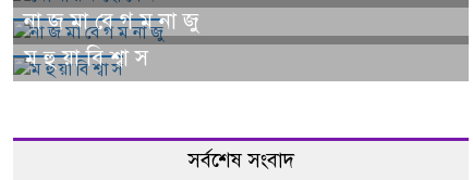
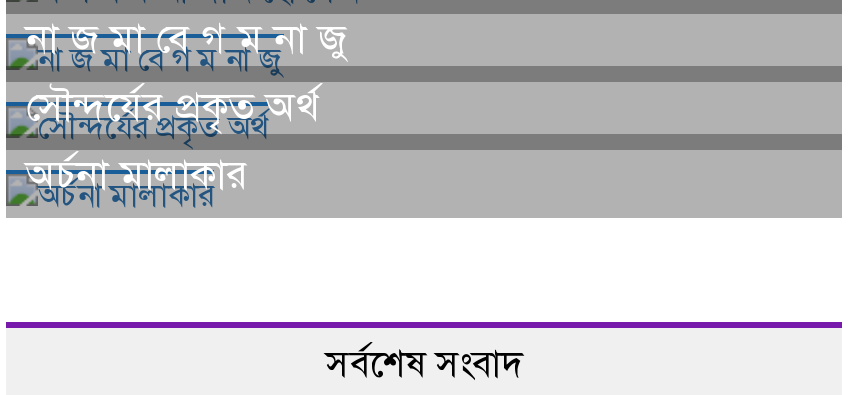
[24,44,148,72] ম হু য়া বি শ্বা স -> [26,82,320,200] সৌন্দর্যের প্রকৃত অর্থ | অর্চনা মালাকার

